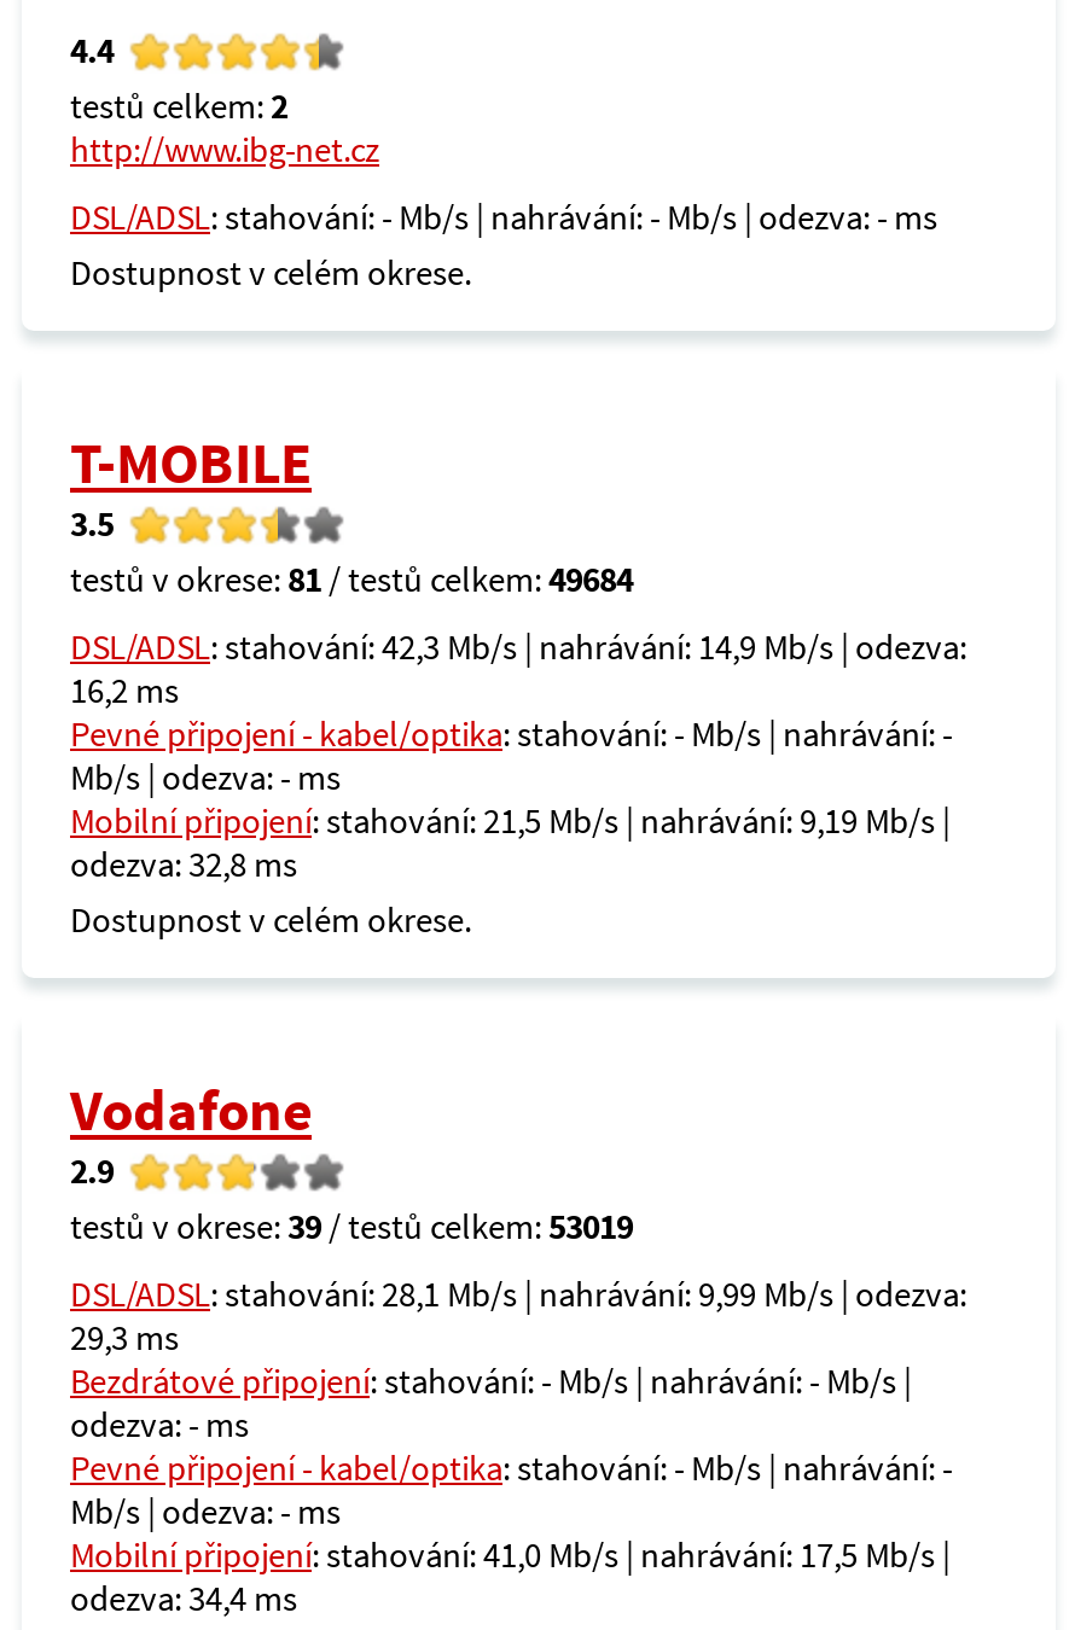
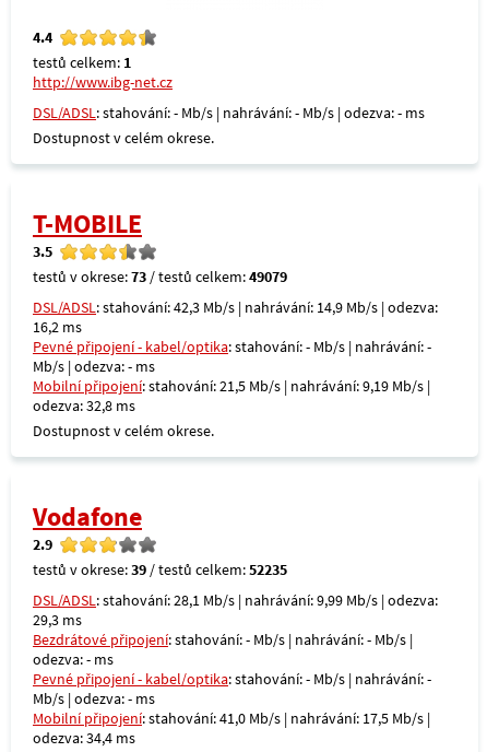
[70,85,287,128] testů celkem: 2 -> [33,52,131,72] testů celkem: 1
[70,558,633,601] testů v okrese: 81 / testů celkem: 49684 -> [33,267,287,286] testů v okrese: 73 / testů celkem: 49079
[70,1205,633,1248] testů v okrese: 39 / testů celkem: 53019 -> [33,560,287,579] testů v okrese: 39 / testů celkem: 52235

